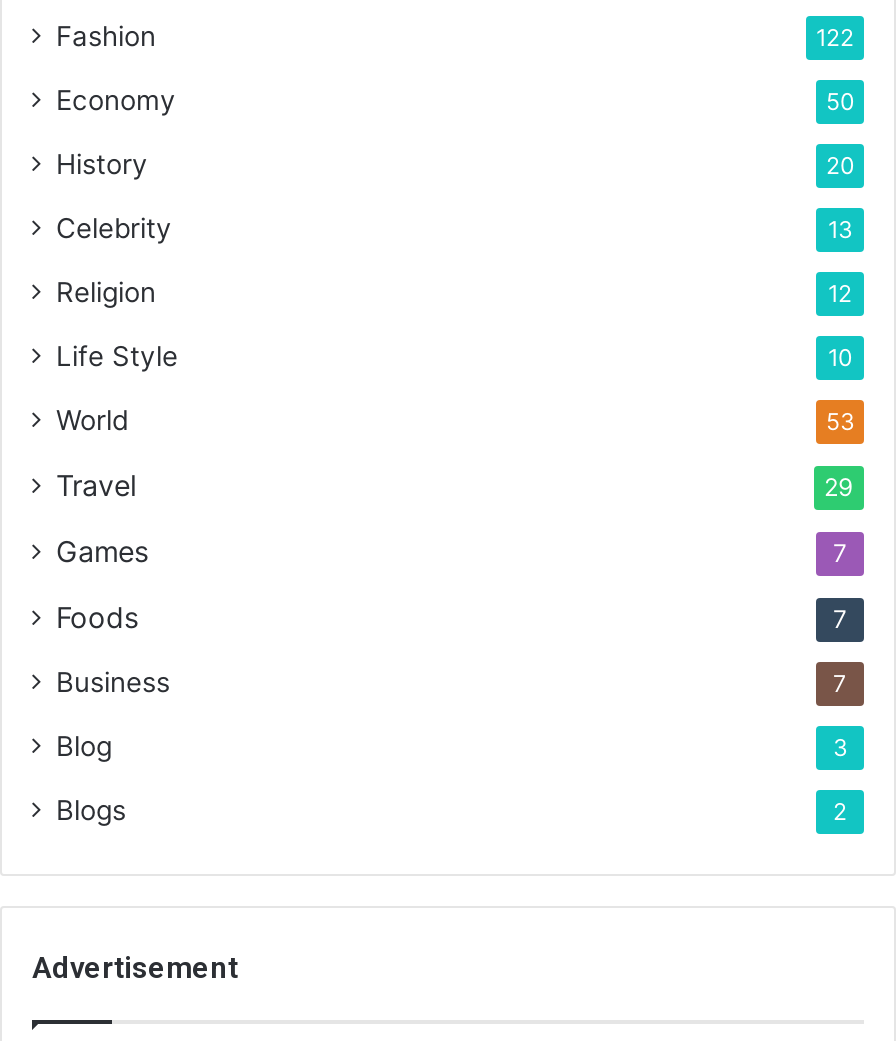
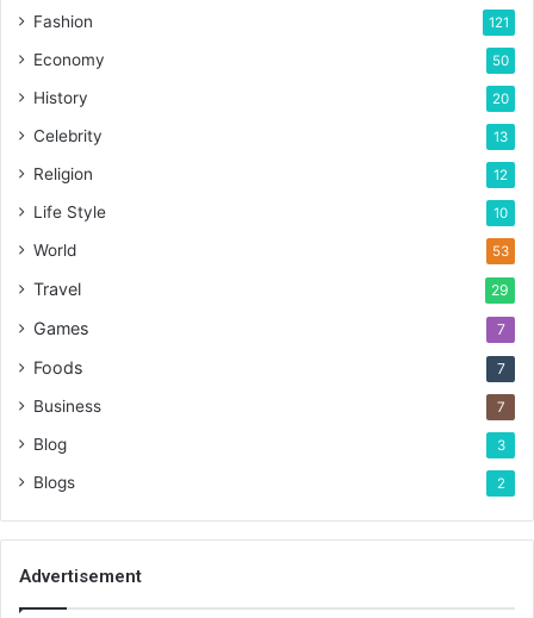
[816,25,854,53] 122 -> [489,15,509,31] 121

